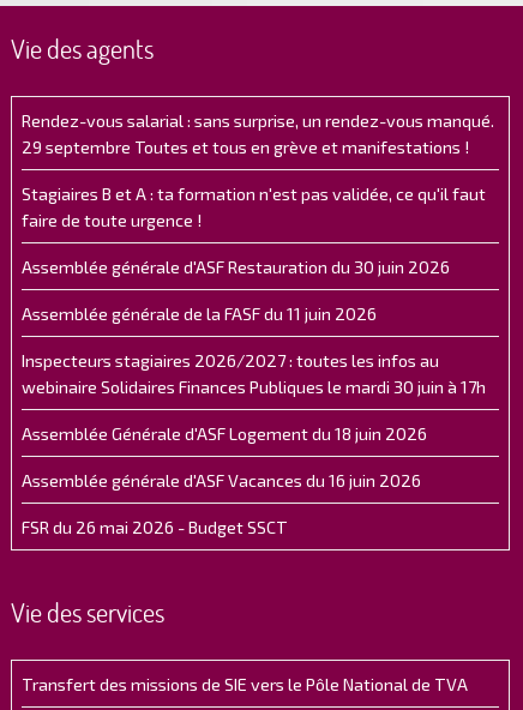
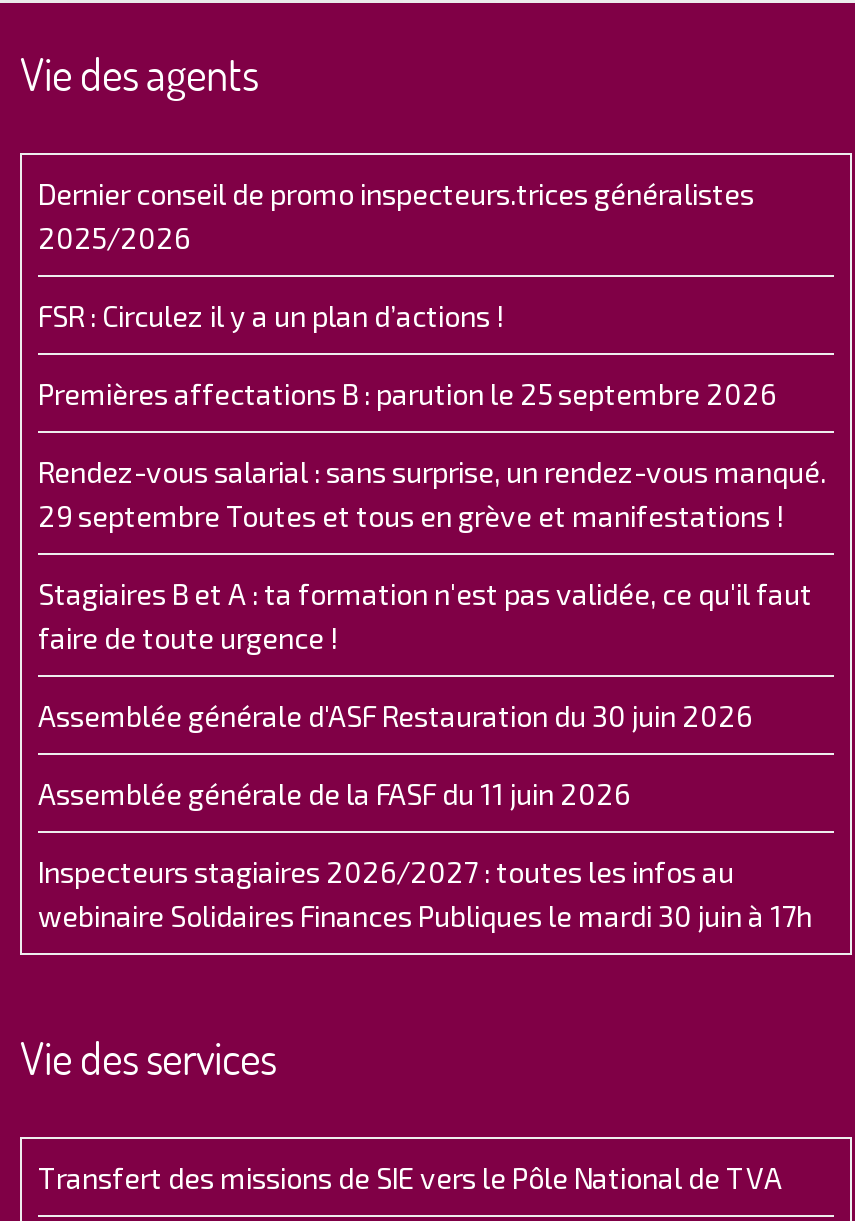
none -> [38,178,776,412] Dernier conseil de promo inspecteurs.trices généralistes | 2025/2026 | FSR : Circulez il y a un plan d’actions ! | Premières affectations B : parution le 25 septembre 2026
moved [22,111,494,397] -> [38,456,826,934]: Rendez-vous salarial : sans surprise, un rendez-vous manqué. | 29 septembre Toutes et tous en grève et manifestations ! | Stagiaires B et A : ta formation n'est pas validée, ce qu'il faut | faire de toute urgence ! | Assemblée générale d'ASF Restauration du 30 juin 2026 | Assemblée générale de la FASF du 11 juin 2026 | Inspecteurs stagiaires 2026/2027 : toutes les infos au | webinaire Solidaires Finances Publiques le mardi 30 juin à 17h
[22,424,427,538] Assemblée Générale d'ASF Logement du 18 juin 2026 | Assemblée générale d'ASF Vacances du 16 juin 2026 | FSR du 26 mai 2026 - Budget SSCT -> none

